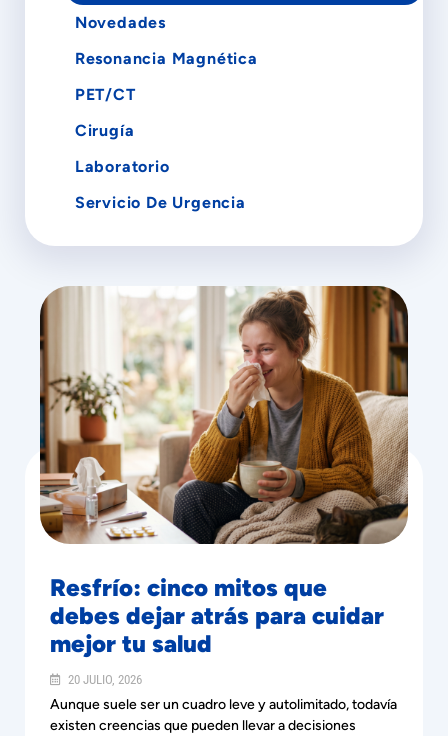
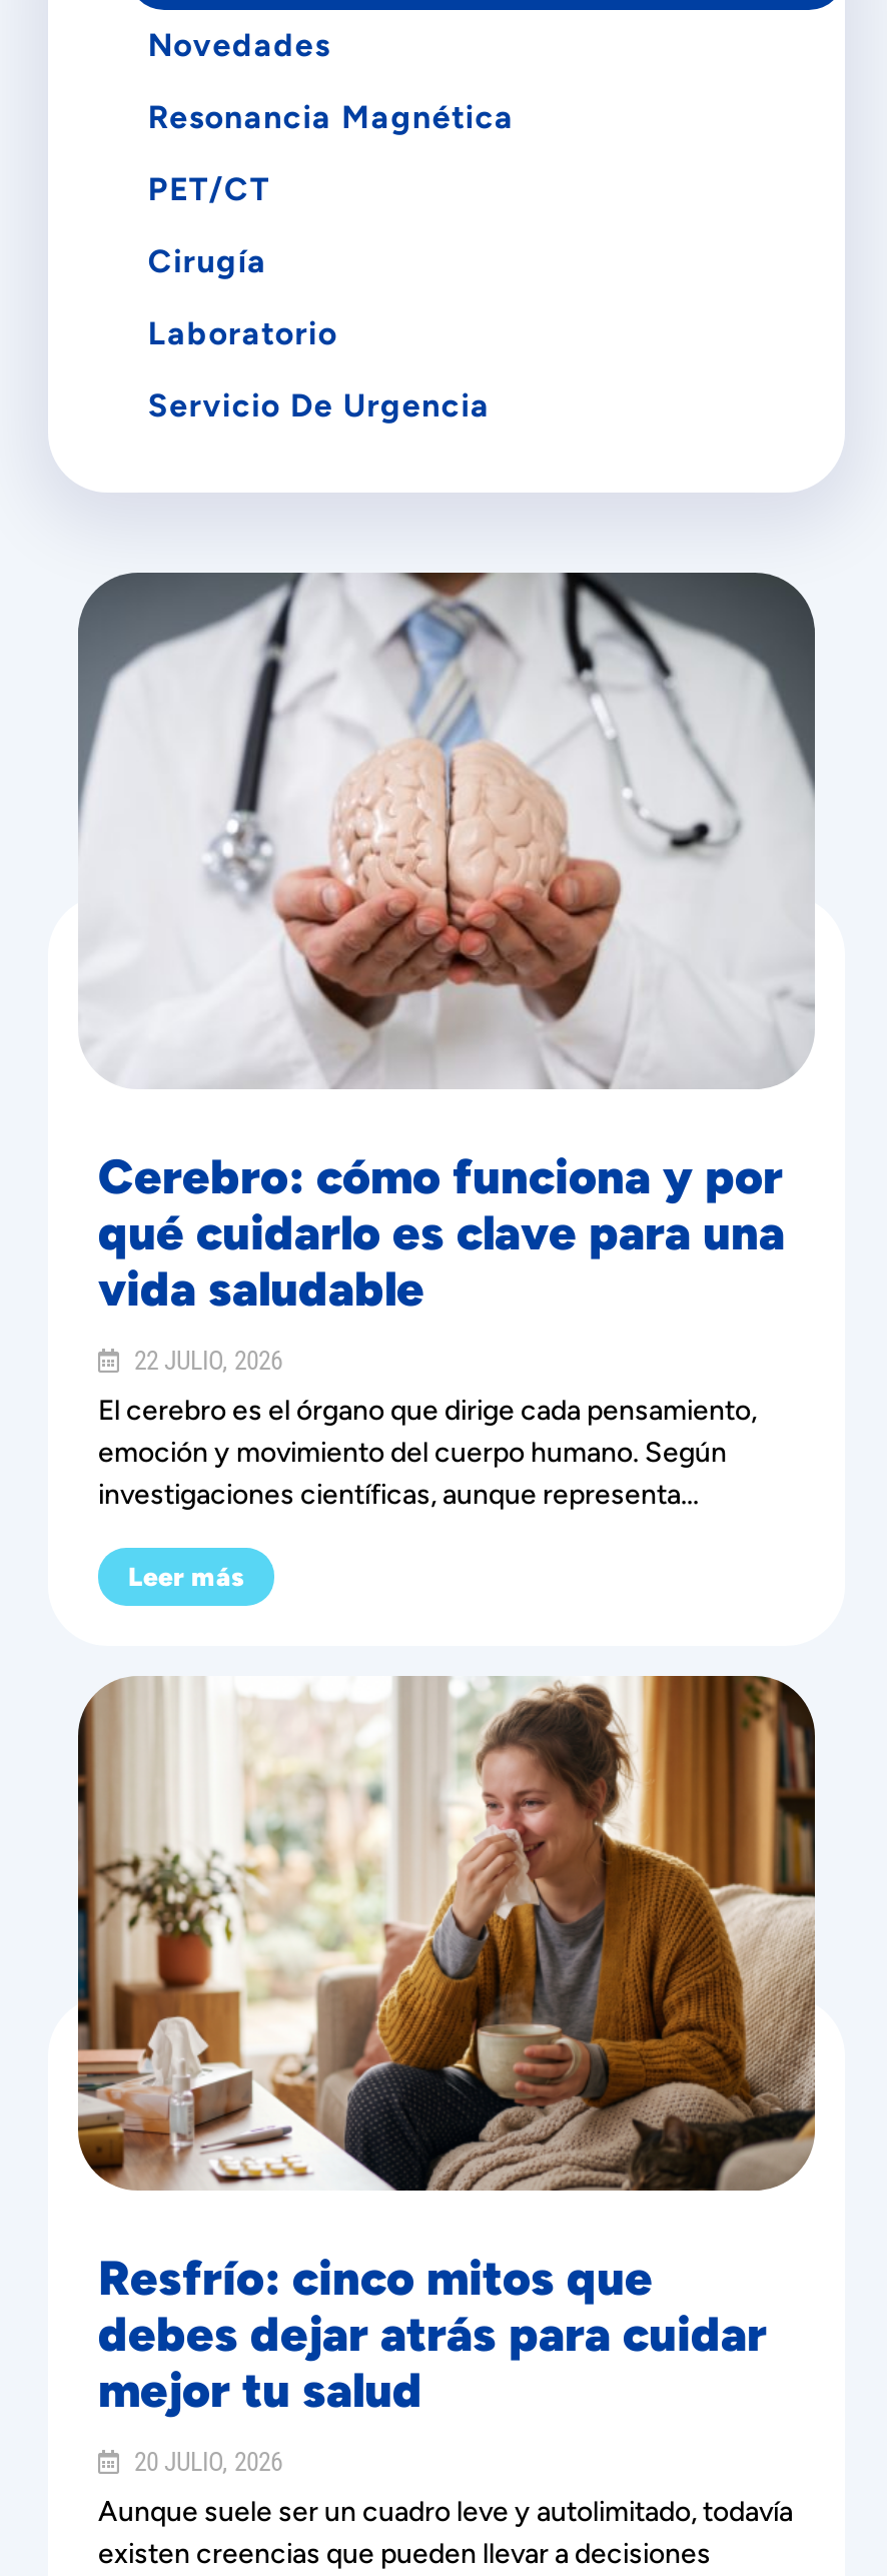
none -> [76,571,815,1591] [image] | Cerebro: cómo funciona y por | qué cuidarlo es clave para una | vida saludable | 22 JULIO, 2026 | El cerebro es el órgano que dirige cada pensamiento, | emoción y movimiento del cuerpo humano. Según | investigaciones científicas, aunque representa... | Leer más

